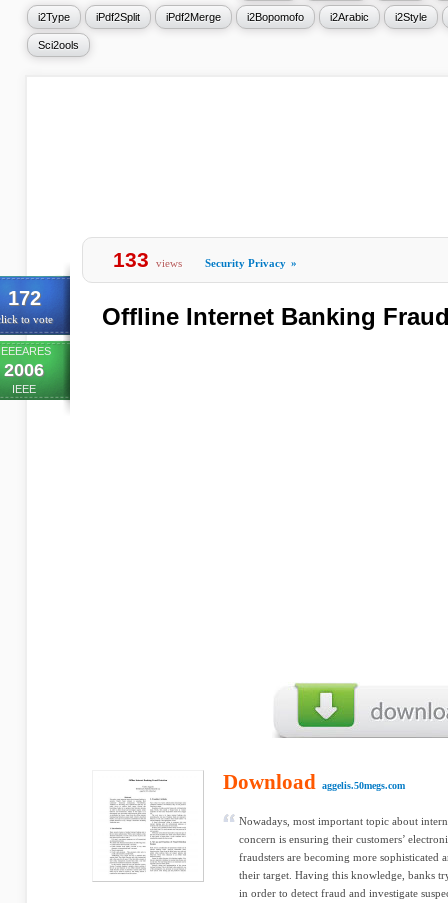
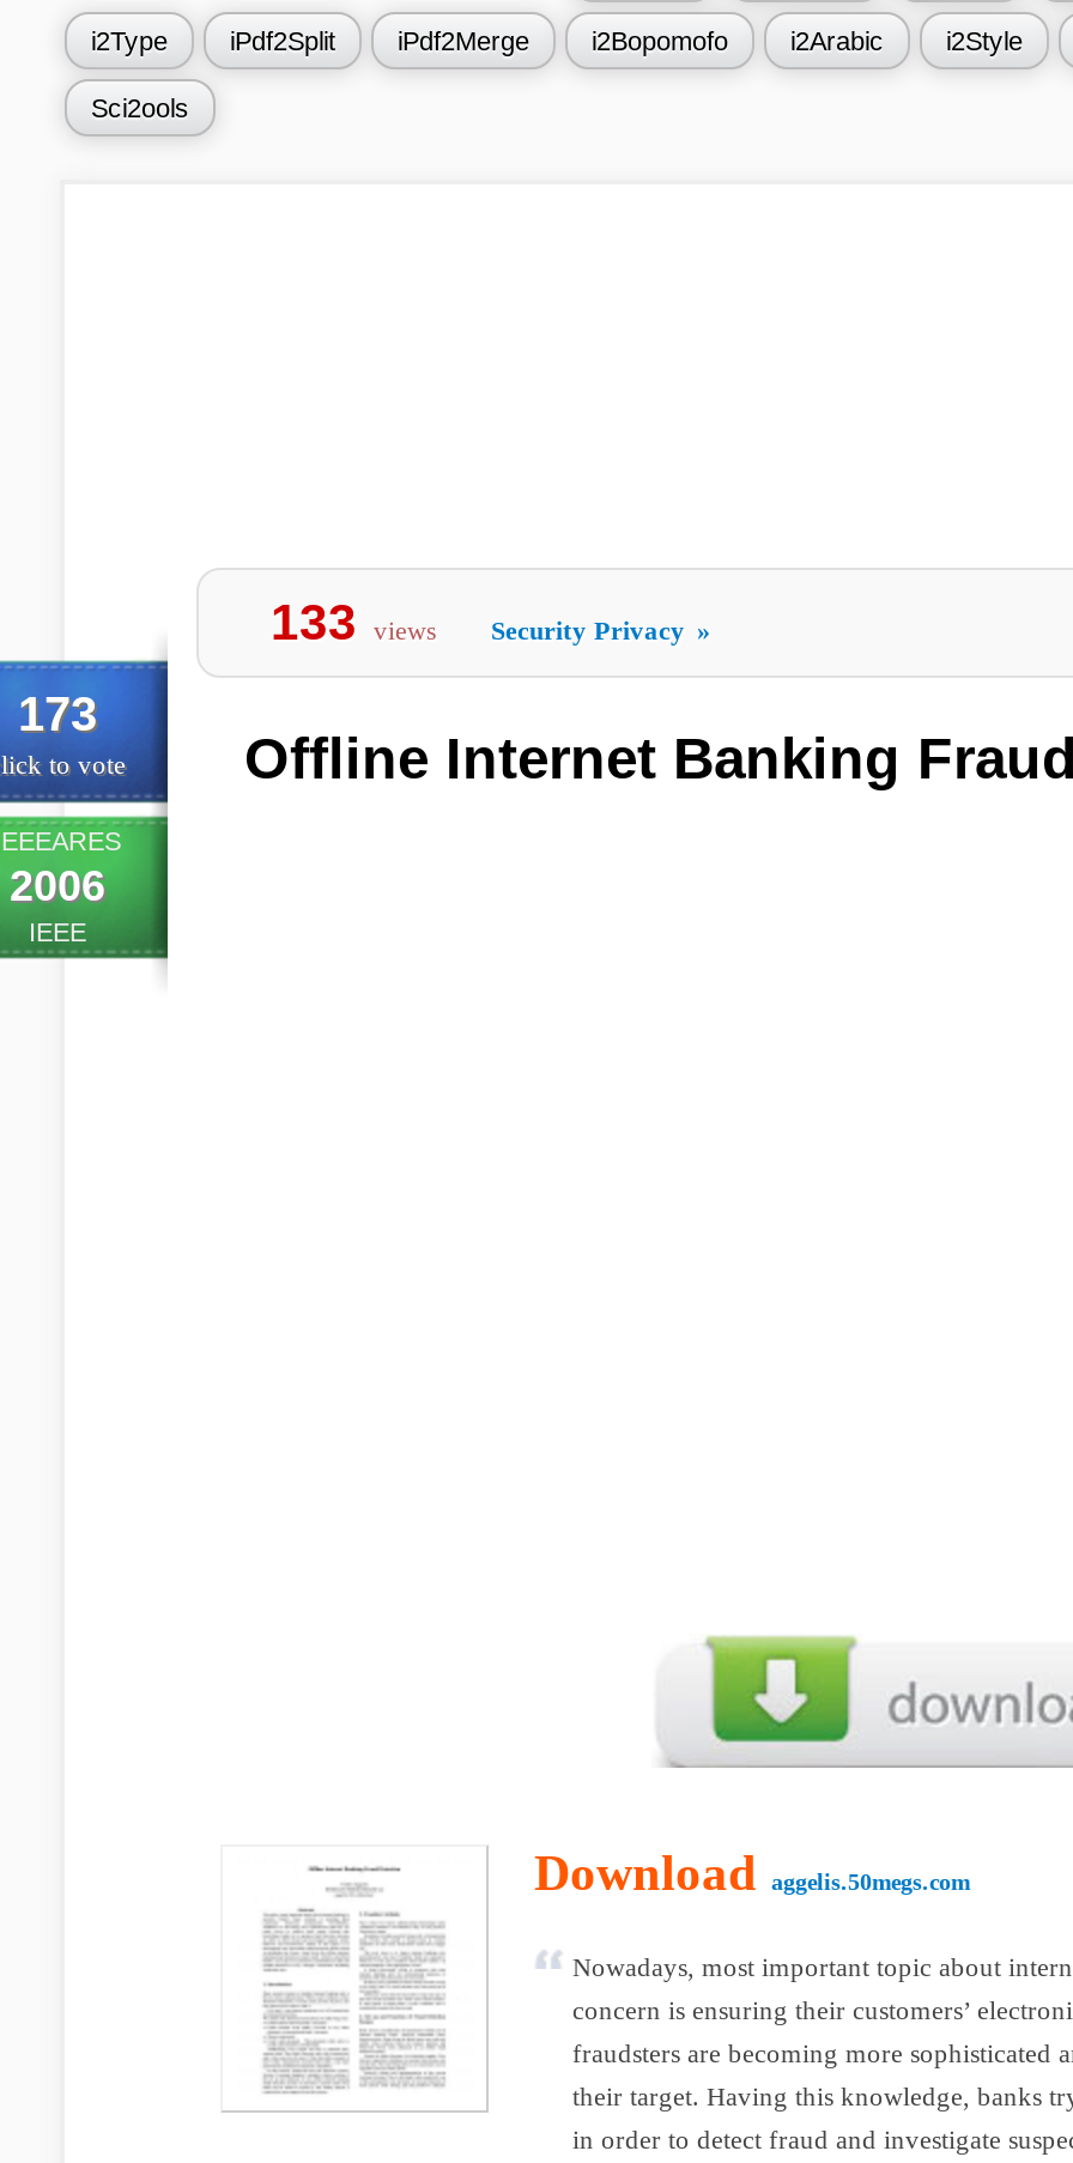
[7,287,40,309] 172 -> [18,687,97,740] 173

